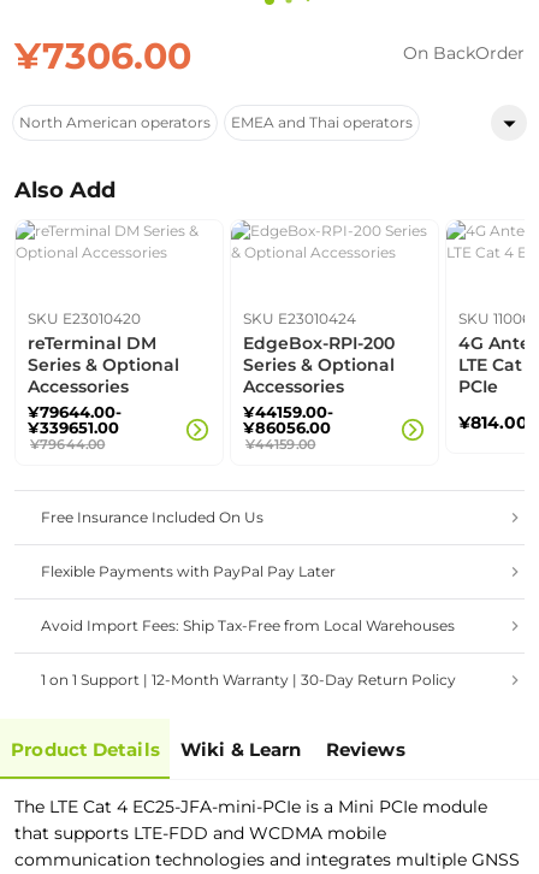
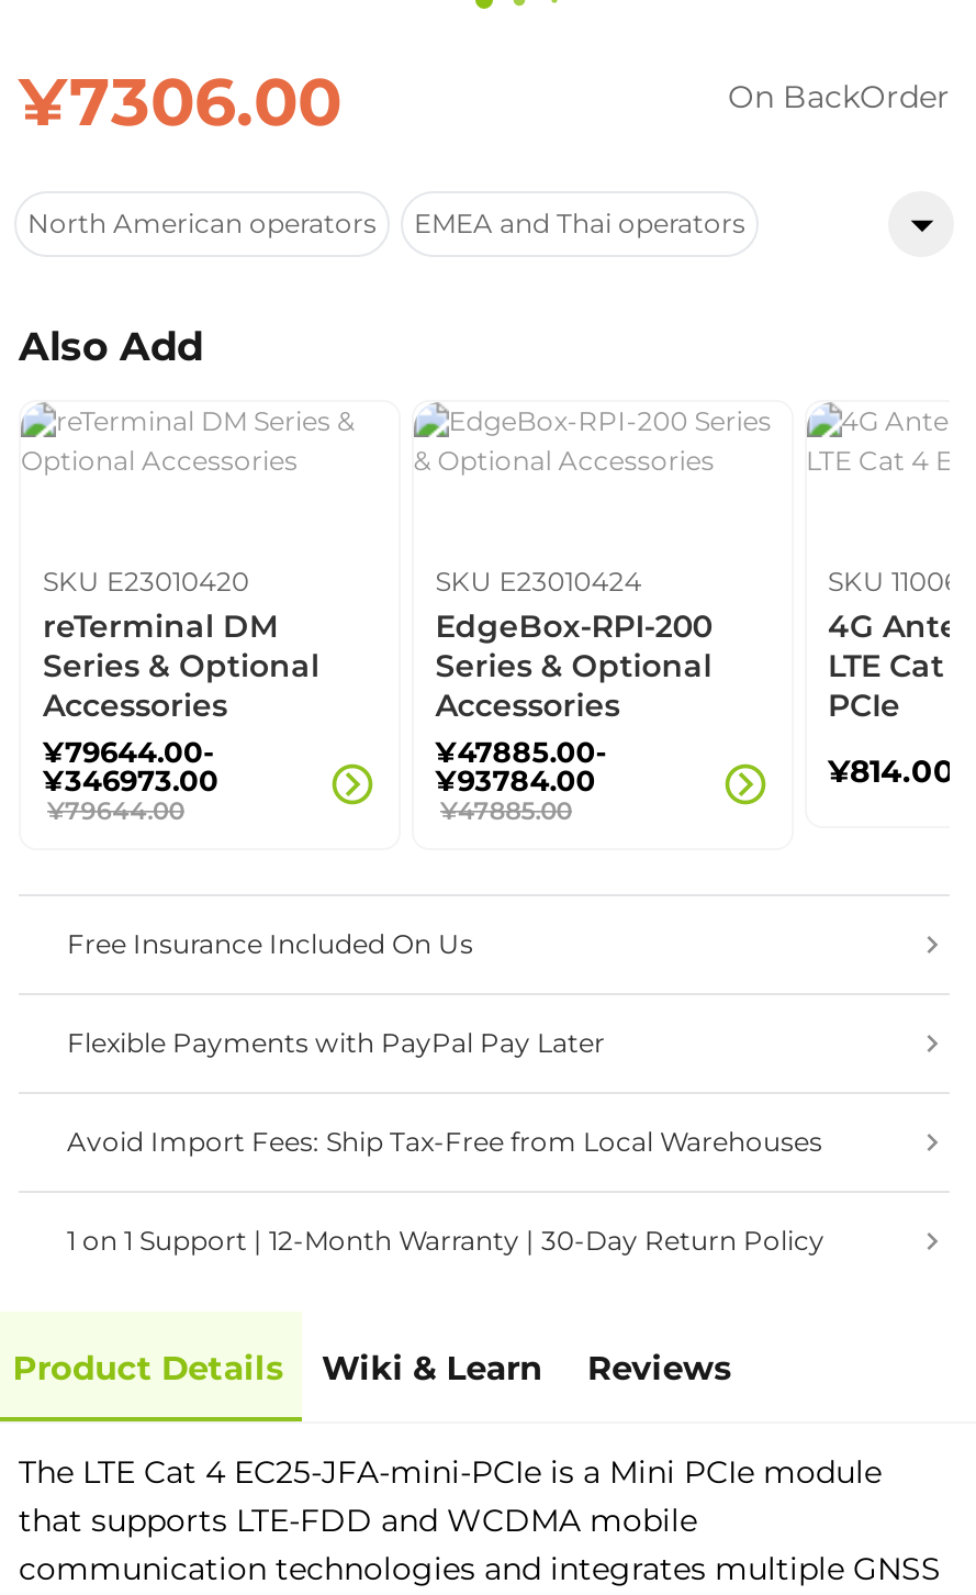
[243,402,333,421] ¥44159.00- -> [435,734,607,769] ¥47885.00-
[28,418,119,437] ¥339651.00 -> [43,762,218,797] ¥346973.00
[243,418,331,437] ¥86056.00 -> [435,762,596,797] ¥93784.00
[245,436,315,453] ¥44159.00 -> [440,795,572,826] ¥47885.00

